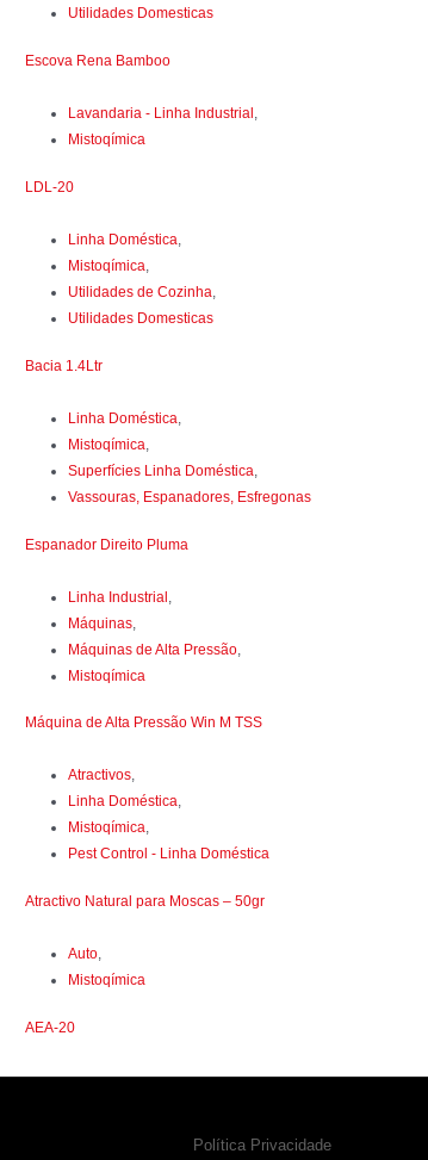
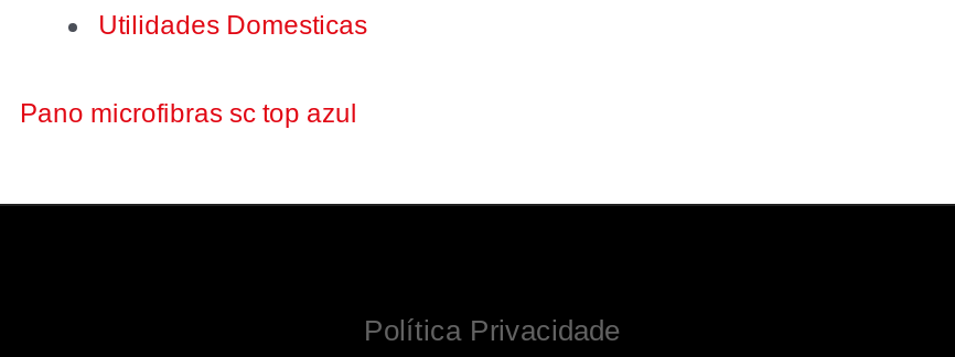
[25,53,311,1036] Escova Rena Bamboo | Lavandaria - Linha Industrial, | Mistoqímica | LDL-20 | Linha Doméstica, | Mistoqímica, | Utilidades de Cozinha, | Utilidades Domesticas | Bacia 1.4Ltr | Linha Doméstica, | Mistoqímica, | Superfícies Linha Doméstica, | Vassouras, Espanadores, Esfregonas | Espanador Direito Pluma | Linha Industrial, | Máquinas, | Máquinas de Alta Pressão, | Mistoqímica | Máquina de Alta Pressão Win M TSS | Atractivos, | Linha Doméstica, | Mistoqímica, | Pest Control - Linha Doméstica | Atractivo Natural para Moscas – 50gr | Auto, | Mistoqímica | AEA-20 -> [20,97,357,128] Pano microfibras sc top azul

